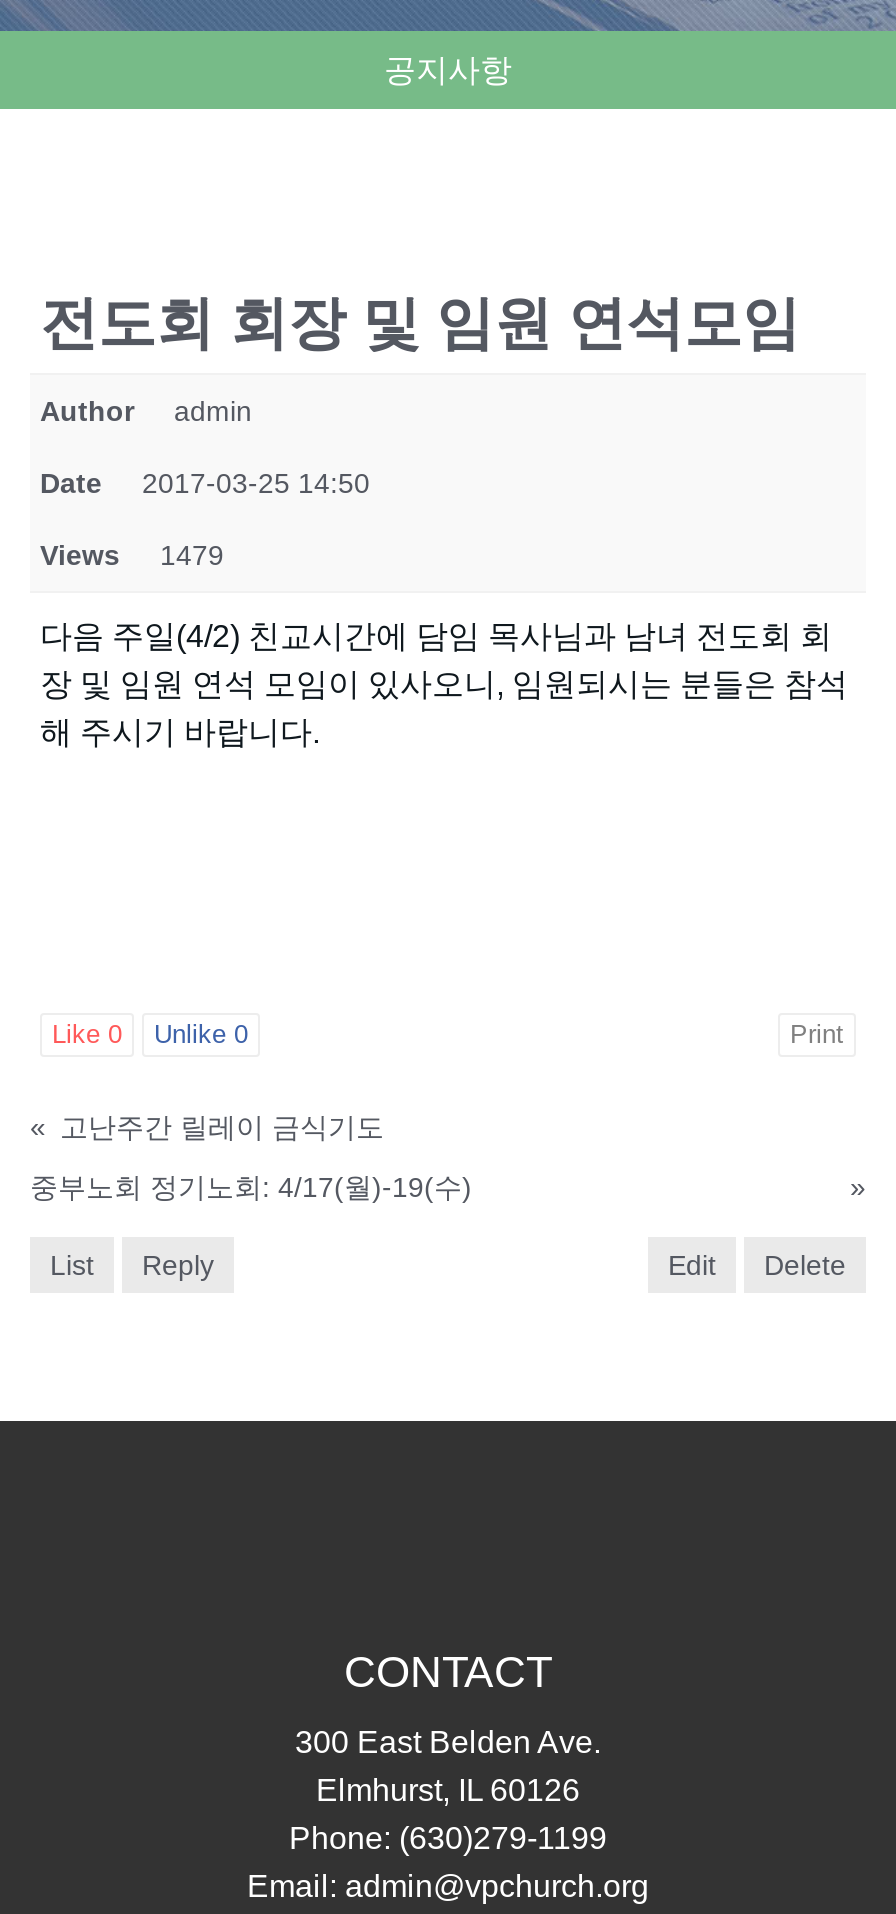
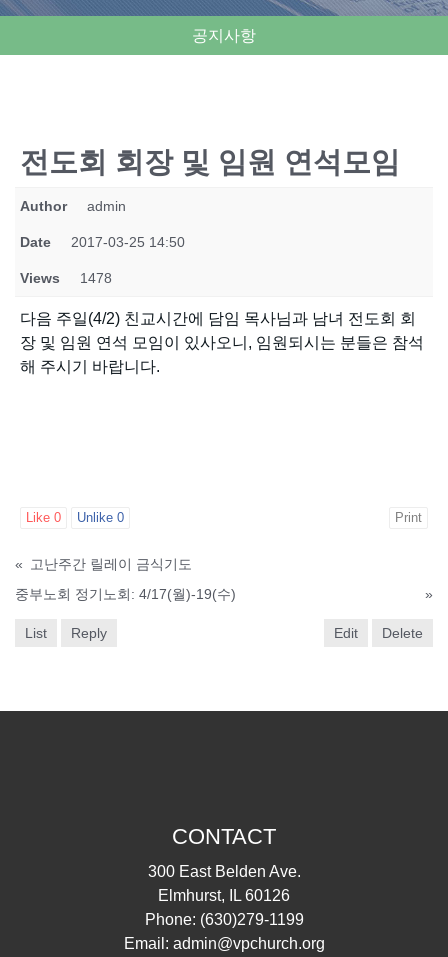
[40,539,224,571] Views 1479 -> [20,270,112,286] Views 1478

